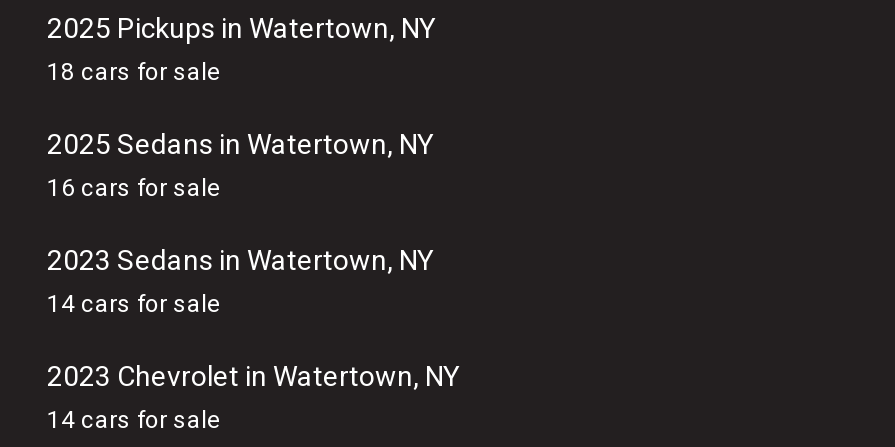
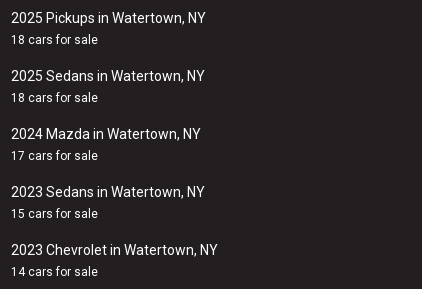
[47,174,221,202] 16 cars for sale -> [11,91,201,163] 18 cars for sale | 2024 Mazda in Watertown, NY | 17 cars for sale
[47,290,221,318] 14 cars for sale -> [11,207,98,221] 15 cars for sale

